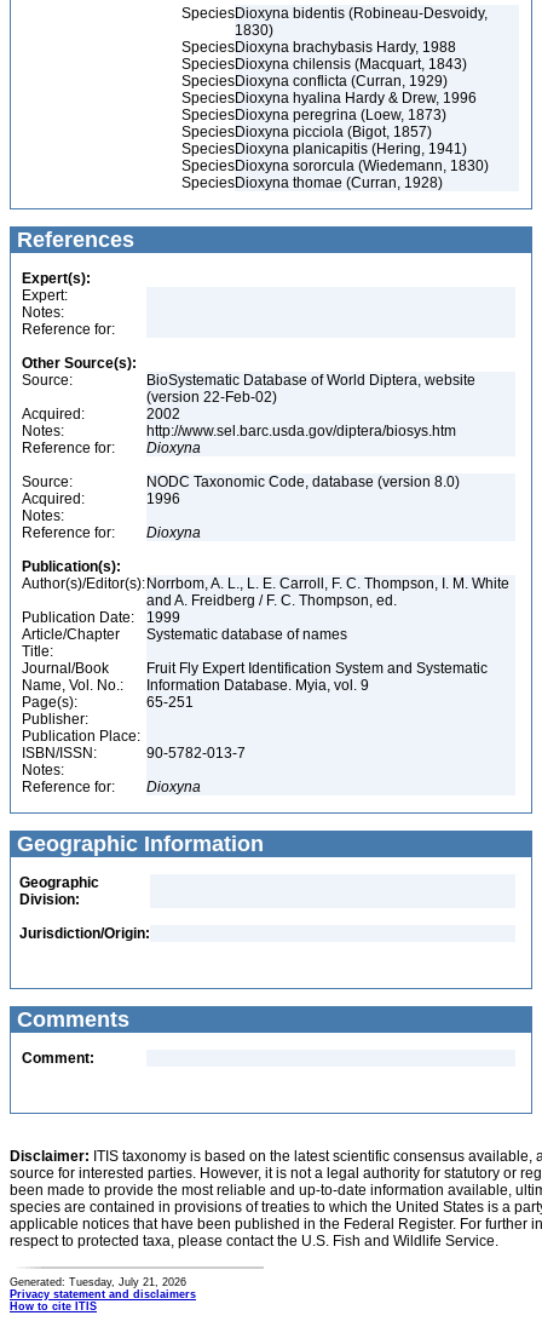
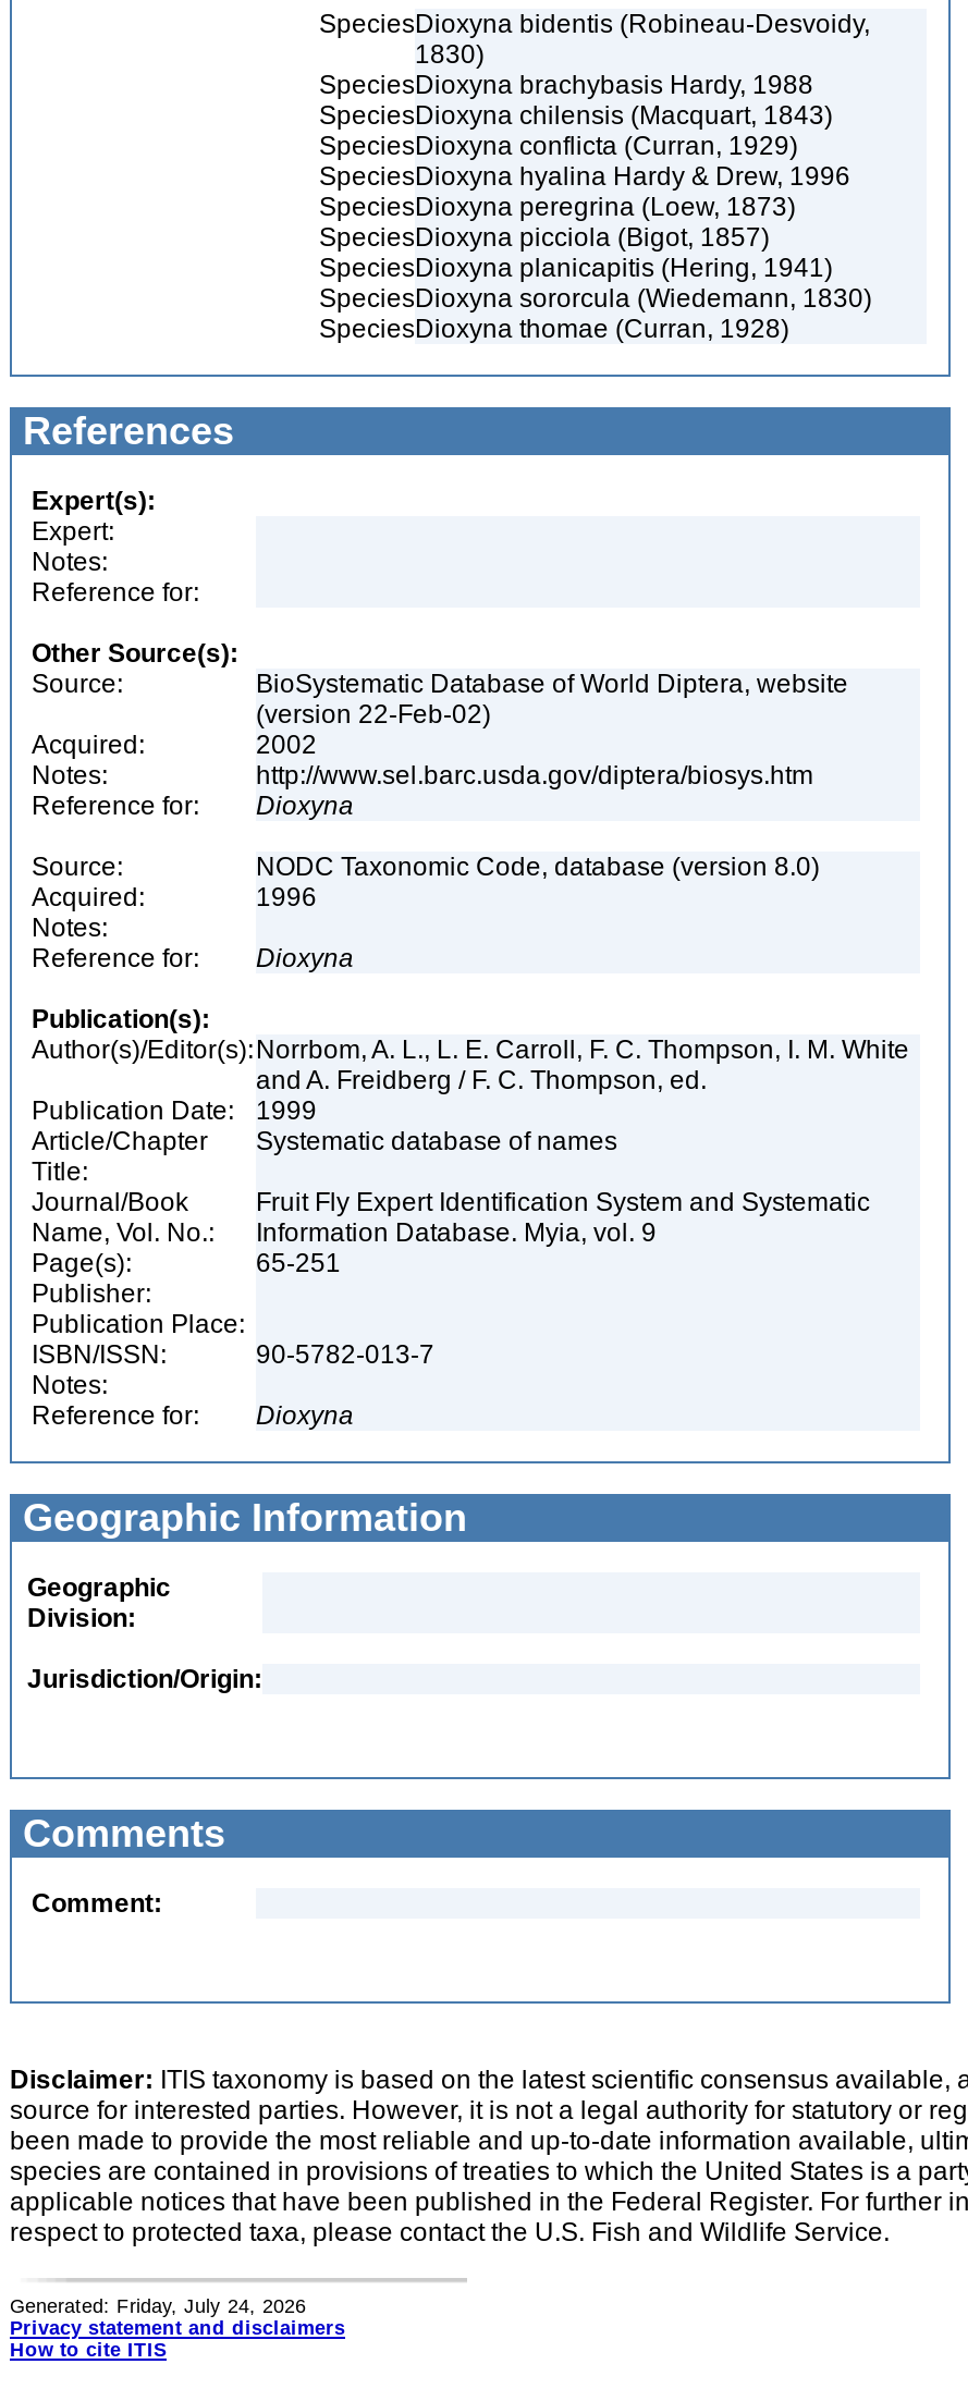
[10,1276,186,1288] Generated: Tuesday, July 21, 2026 -> [10,2295,306,2317] Generated: Friday, July 24, 2026

